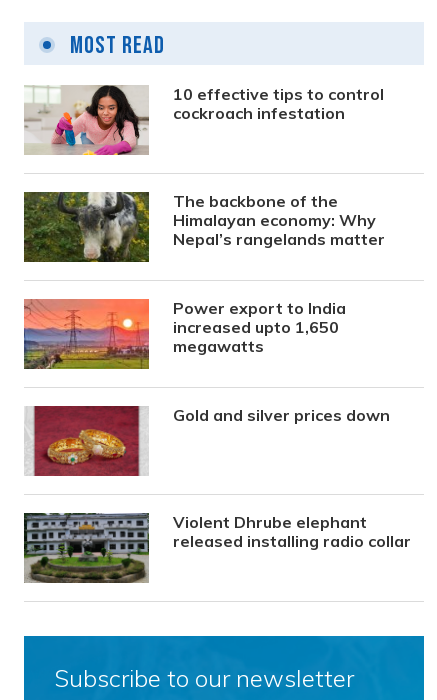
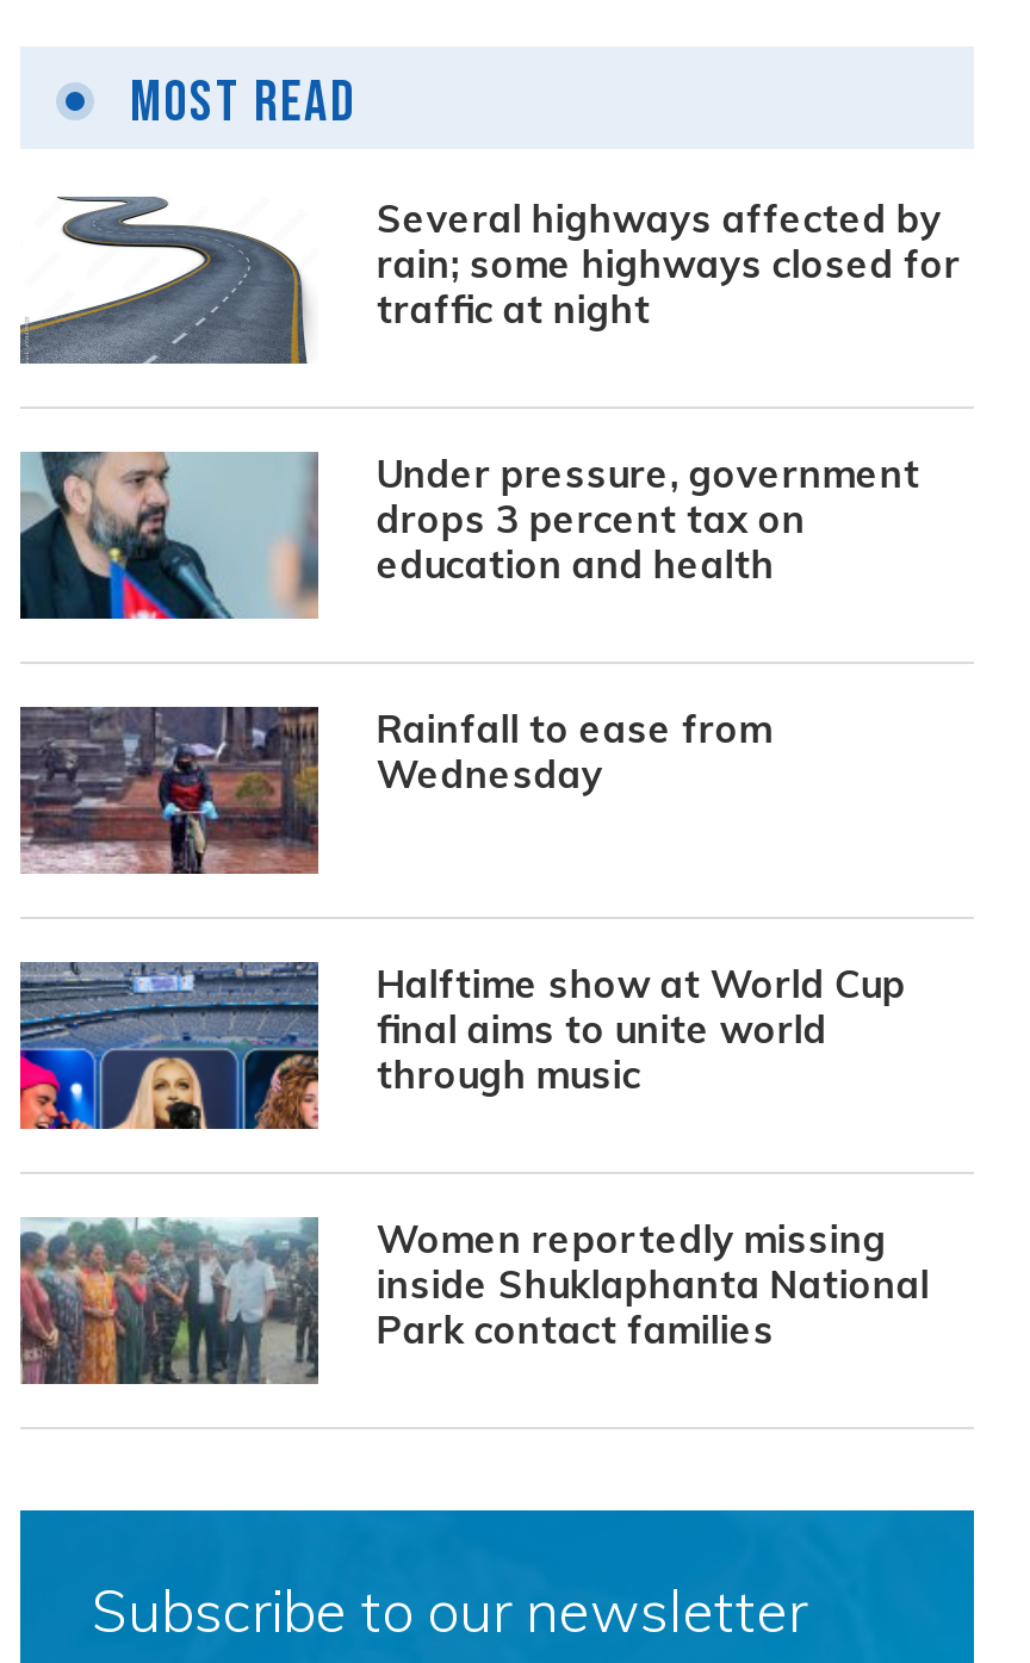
[23,84,384,156] [image] | 10 effective tips to control | cockroach infestation -> [20,194,960,366] [image] | Several highways affected by | rain; some highways closed for | traffic at night
[23,191,385,263] [image] | The backbone of the | Himalayan economy: Why | Nepal’s rangelands matter -> [18,449,920,621] [image] | Under pressure, government | drops 3 percent tax on | education and health
[23,298,346,370] [image] | Power export to India | increased upto 1,650 | megawatts -> [18,704,772,876] [image] | Rainfall to ease from | Wednesday
[24,405,390,477] [image] | Gold and silver prices down -> [18,959,906,1131] [image] | Halftime show at World Cup | final aims to unite world | through music
[23,512,411,583] [image] | Violent Dhrube elephant | released installing radio collar -> [18,1214,929,1384] [image] | Women reportedly missing | inside Shuklaphanta National | Park contact families

